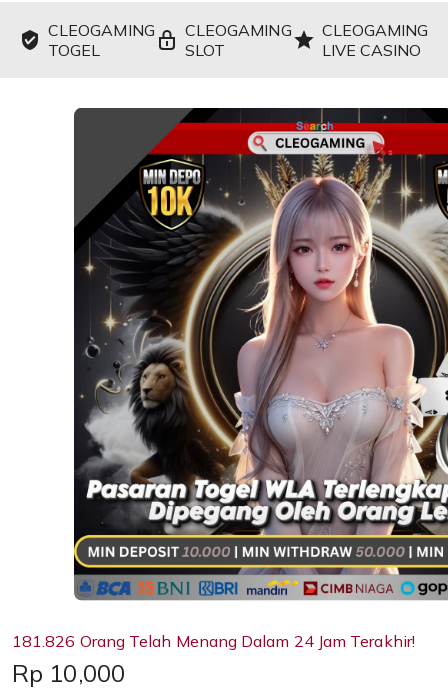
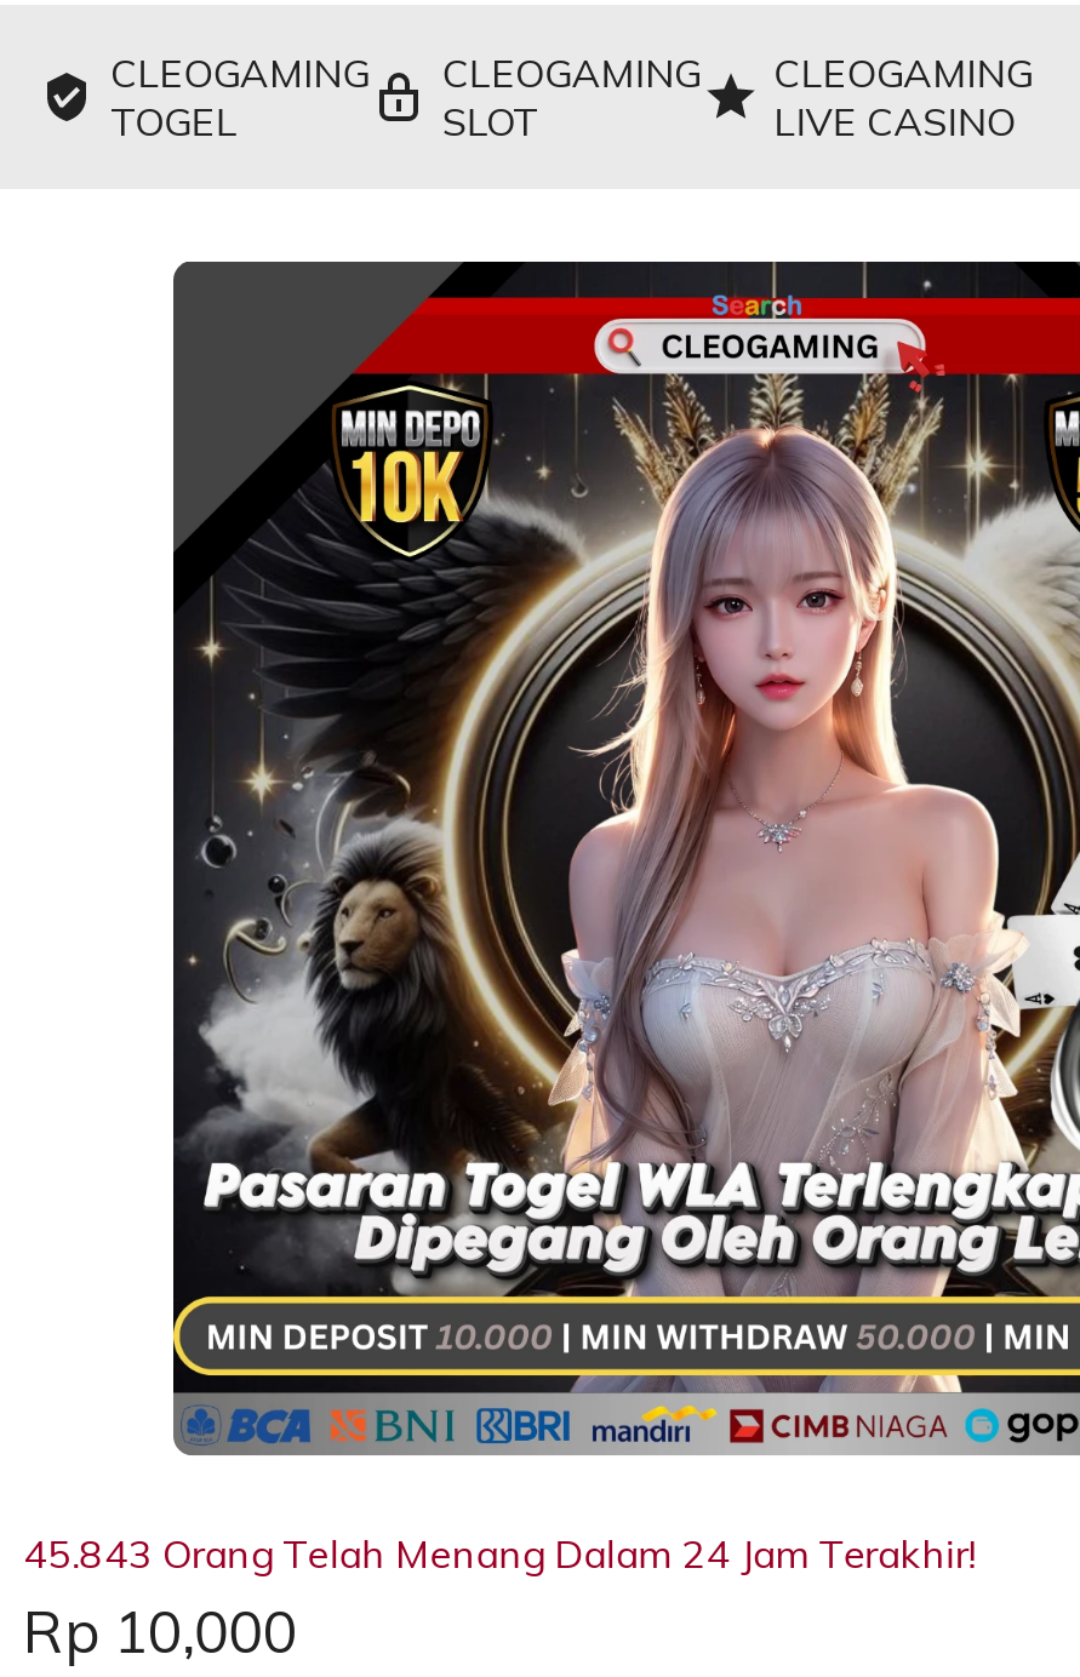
[12,631,415,651] 181.826 Orang Telah Menang Dalam 24 Jam Terakhir! -> [23,1529,975,1577] 45.843 Orang Telah Menang Dalam 24 Jam Terakhir!

